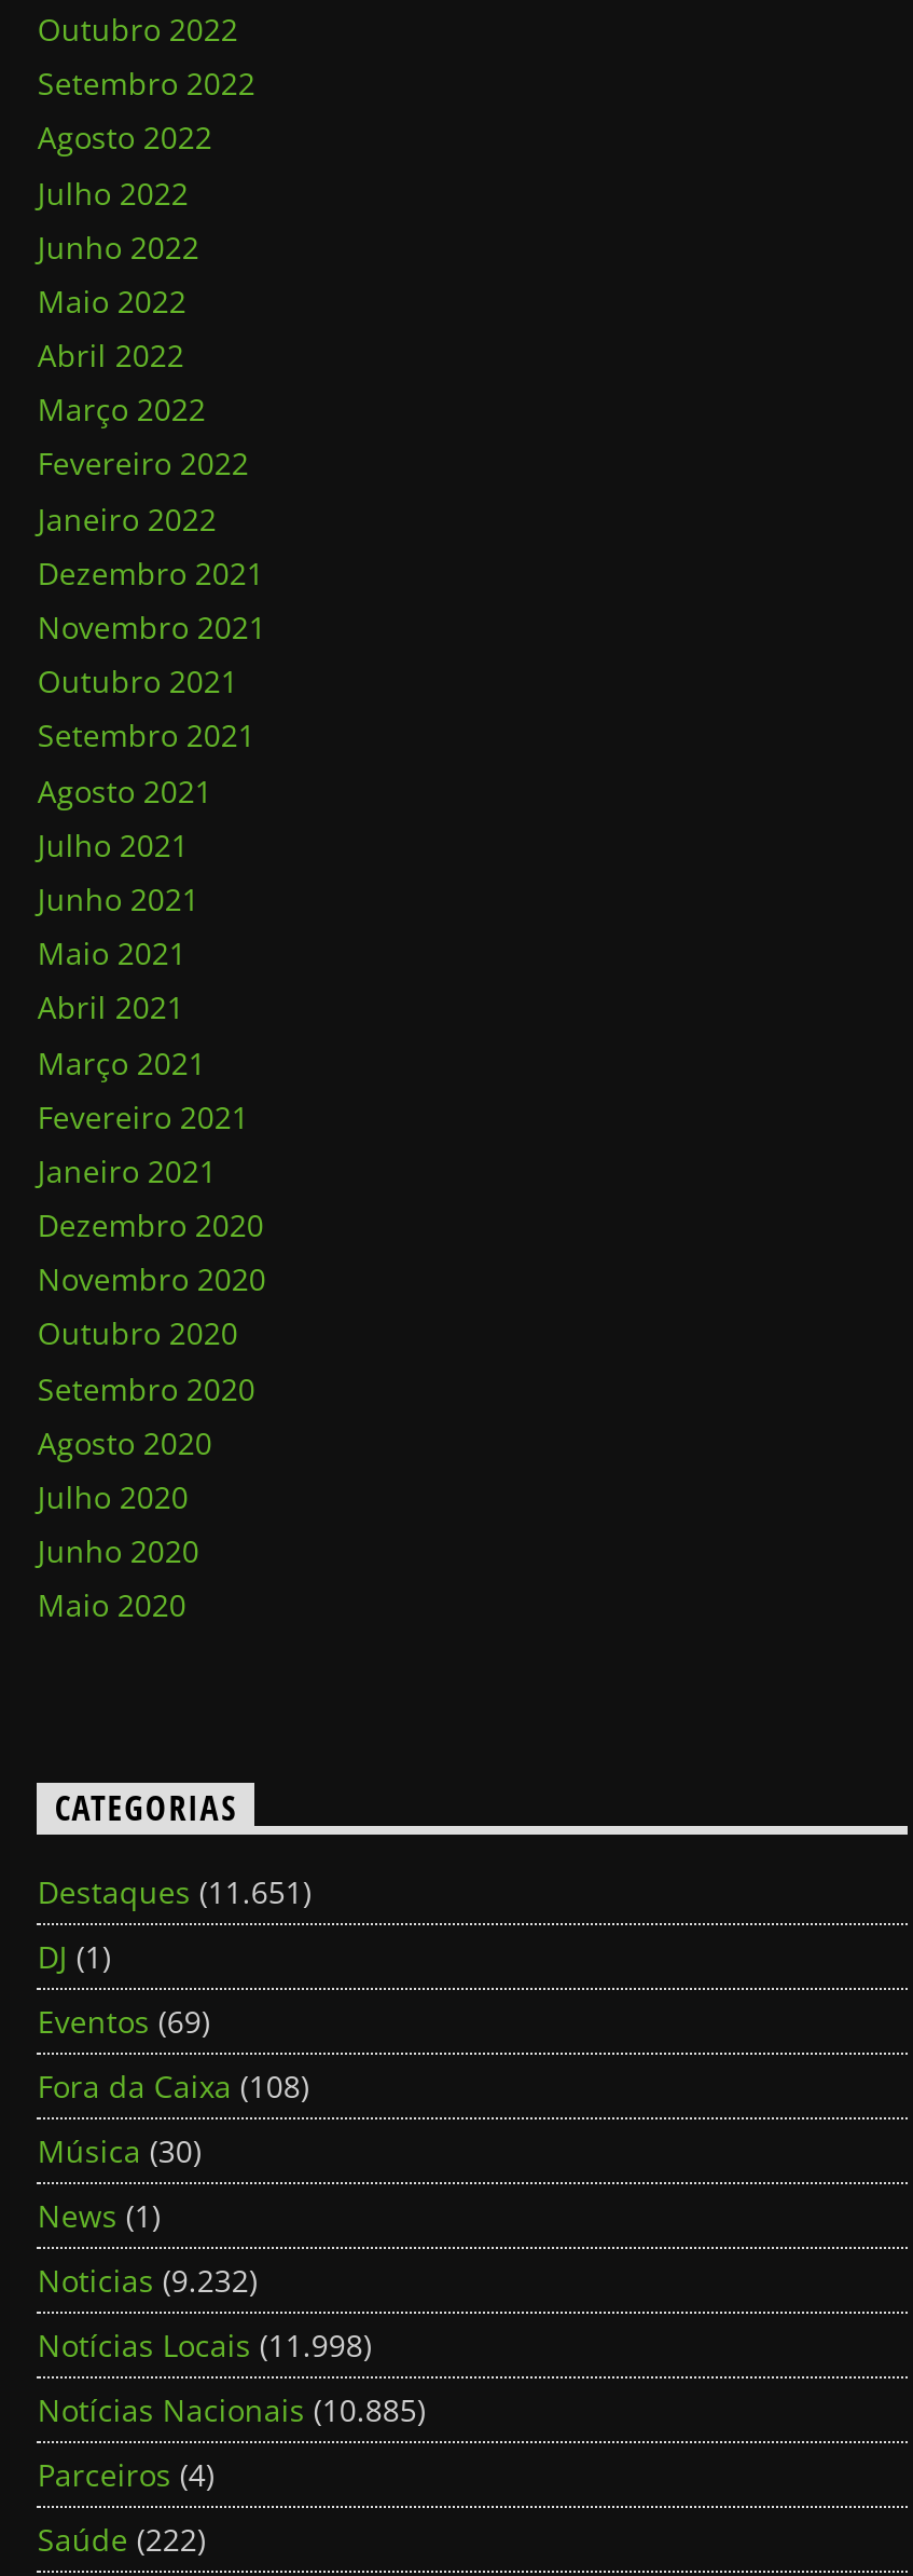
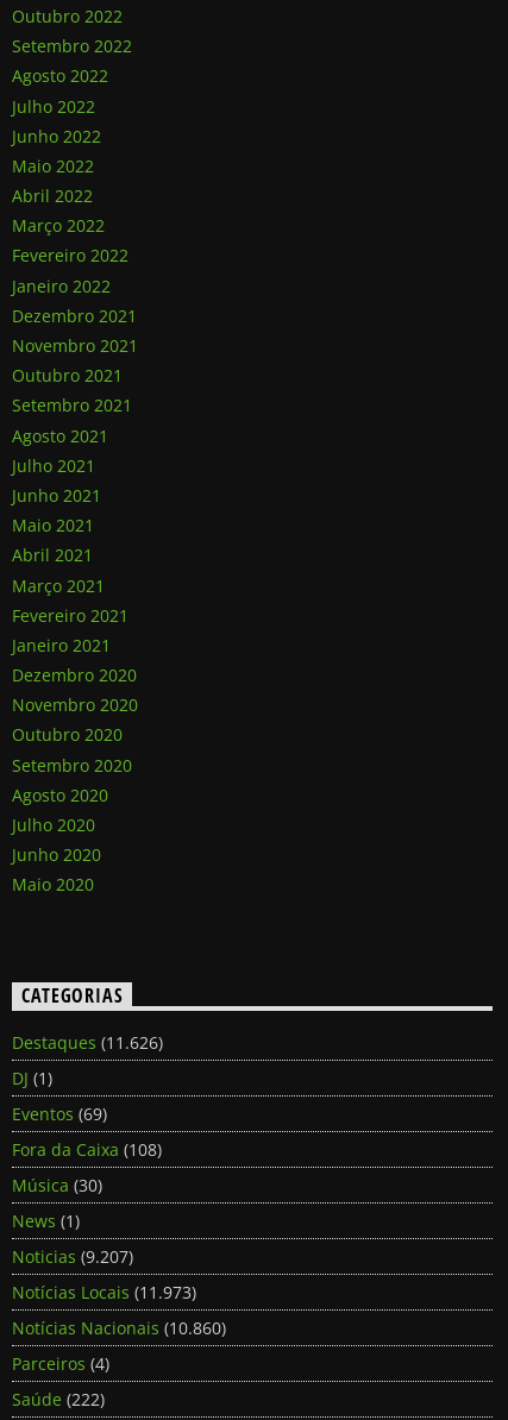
[38,1871,311,1912] Destaques (11.651) -> [12,1031,163,1053] Destaques (11.626)
[38,2259,257,2300] Noticias (9.232) -> [12,1245,134,1268] Noticias (9.207)
[38,2324,372,2365] Notícias Locais (11.998) -> [12,1281,197,1303] Notícias Locais (11.973)
[38,2389,426,2430] Notícias Nacionais (10.885) -> [12,1316,227,1339] Notícias Nacionais (10.860)

